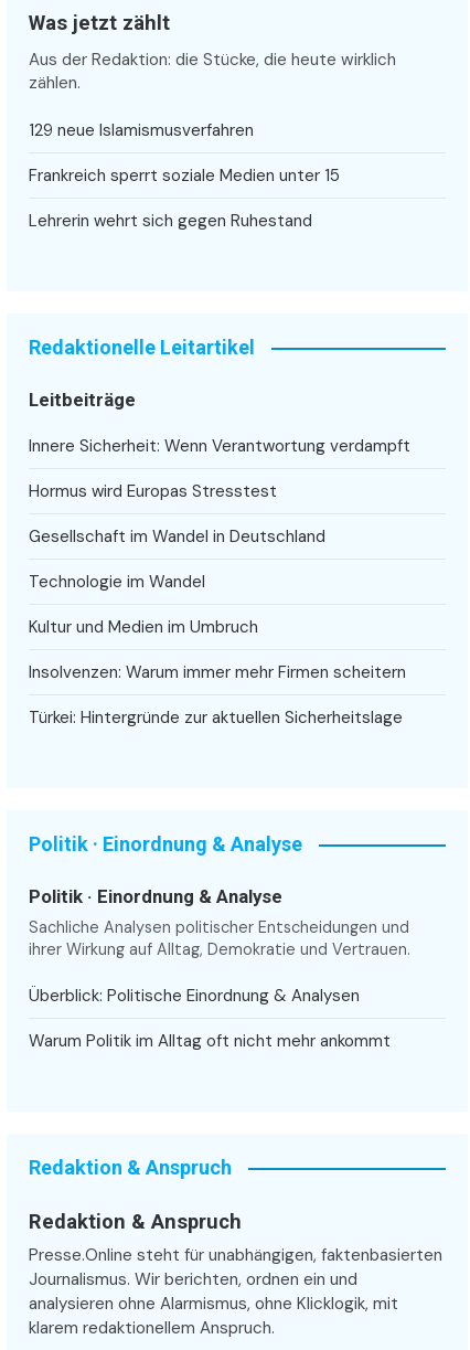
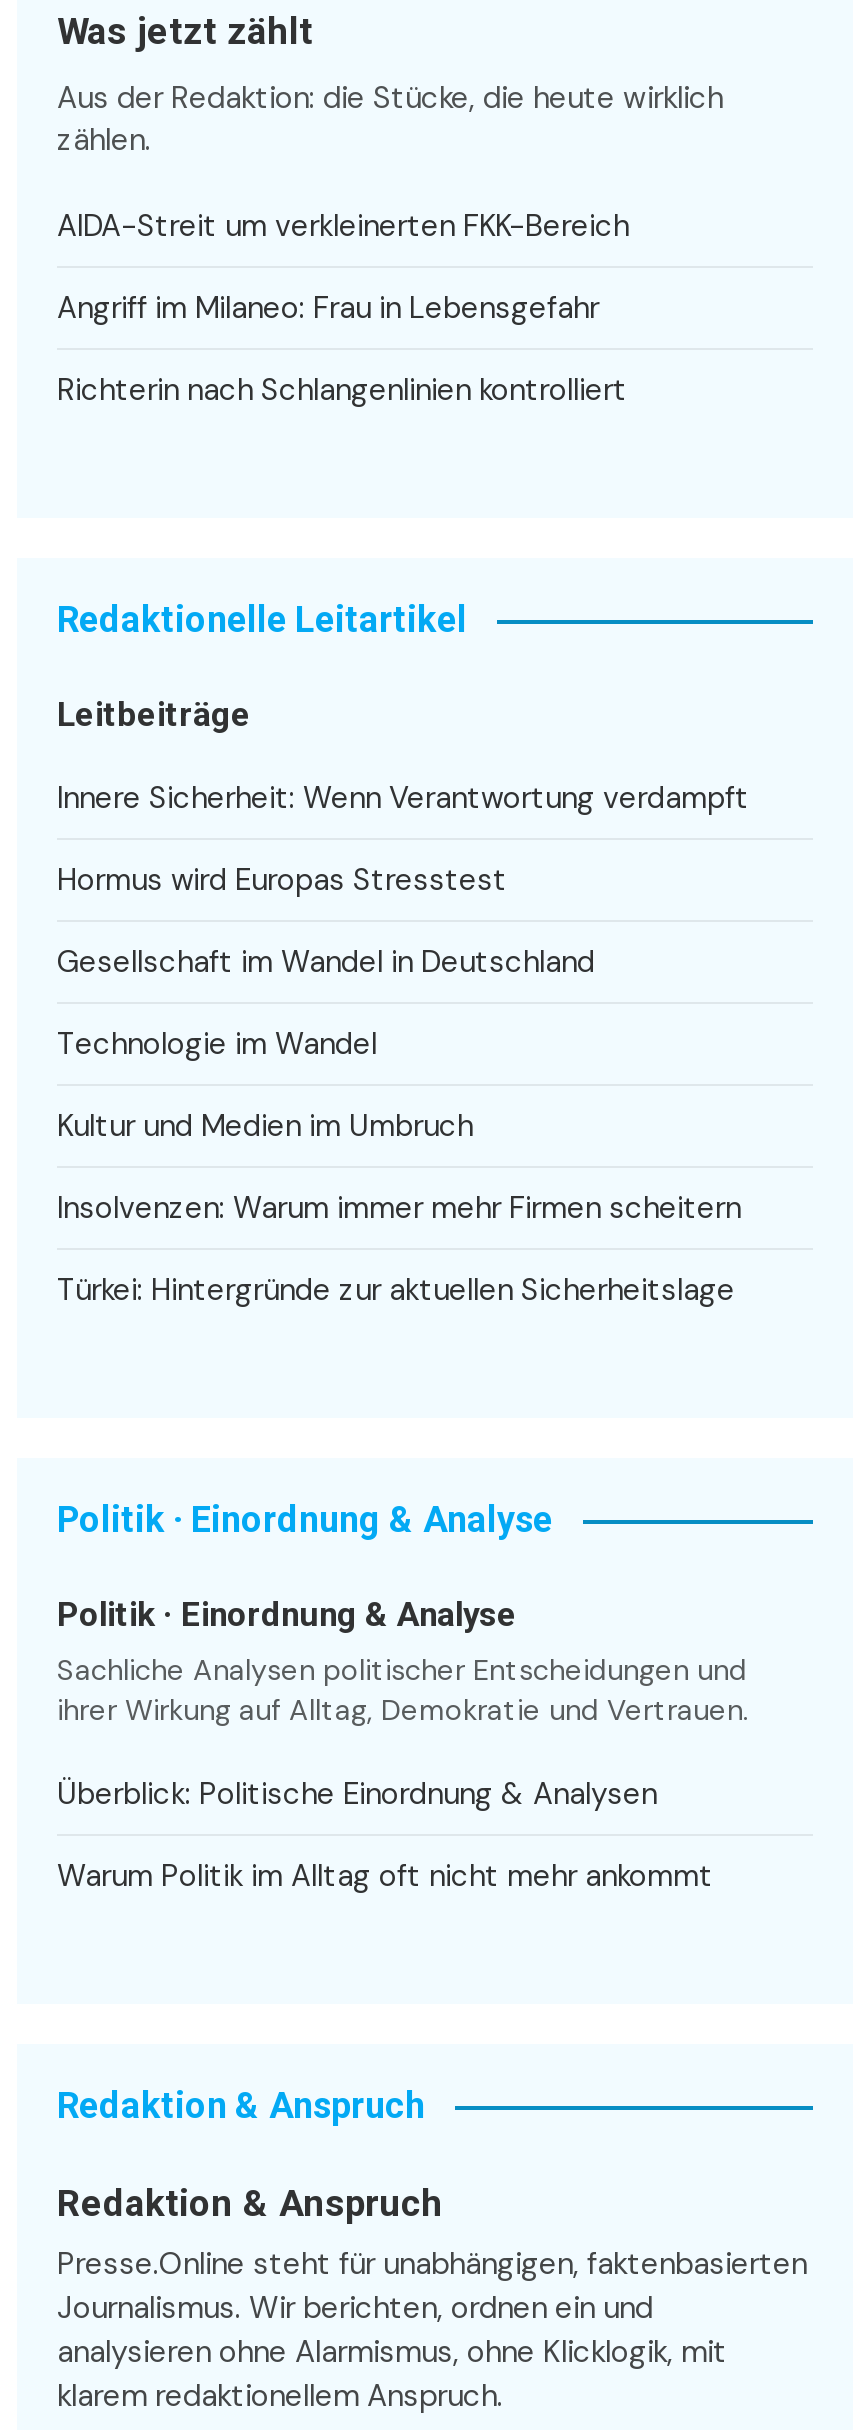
[29,119,254,141] 129 neue Islamismusverfahren -> [57,206,629,246] AIDA-Streit um verkleinerten FKK-Bereich
[29,164,340,187] Frankreich sperrt soziale Medien unter 15 -> [57,288,599,328] Angriff im Milaneo: Frau in Lebensgefahr
[29,210,312,232] Lehrerin wehrt sich gegen Ruhestand -> [57,370,627,410] Richterin nach Schlangenlinien kontrolliert

